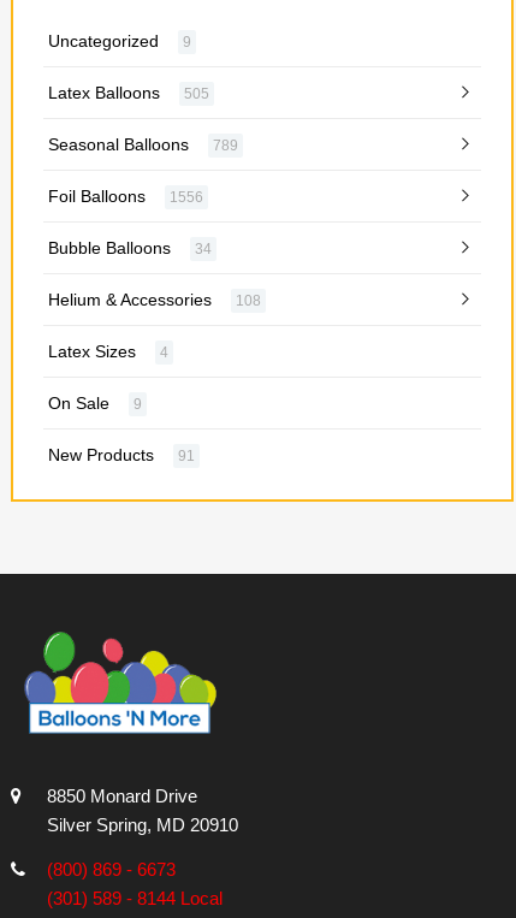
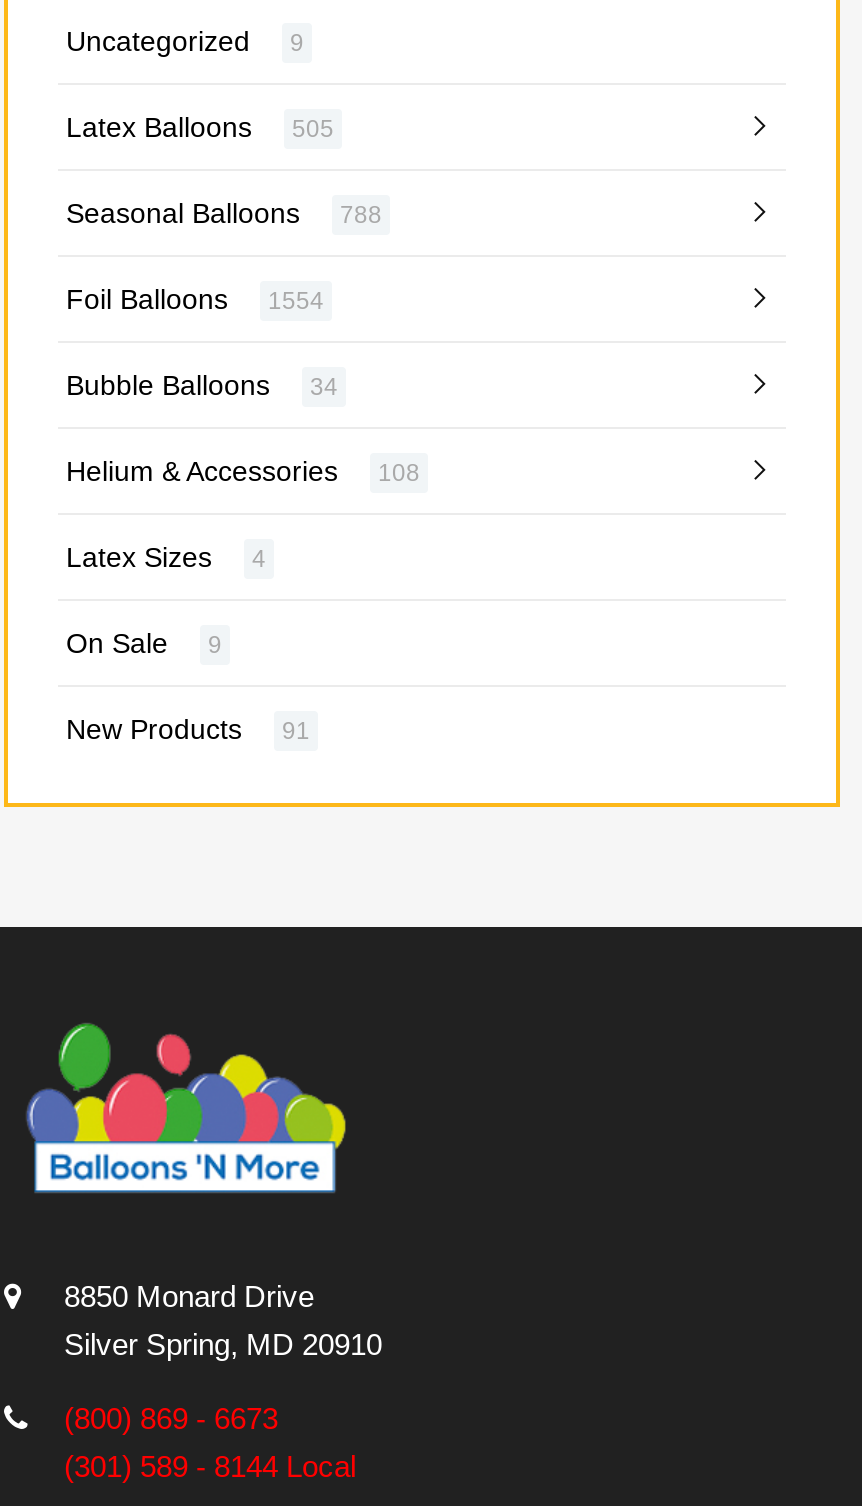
[48,135,238,154] Seasonal Balloons 789 -> [66,197,382,229] Seasonal Balloons 788
[48,186,203,206] Foil Balloons 1556 -> [66,283,324,315] Foil Balloons 1554

